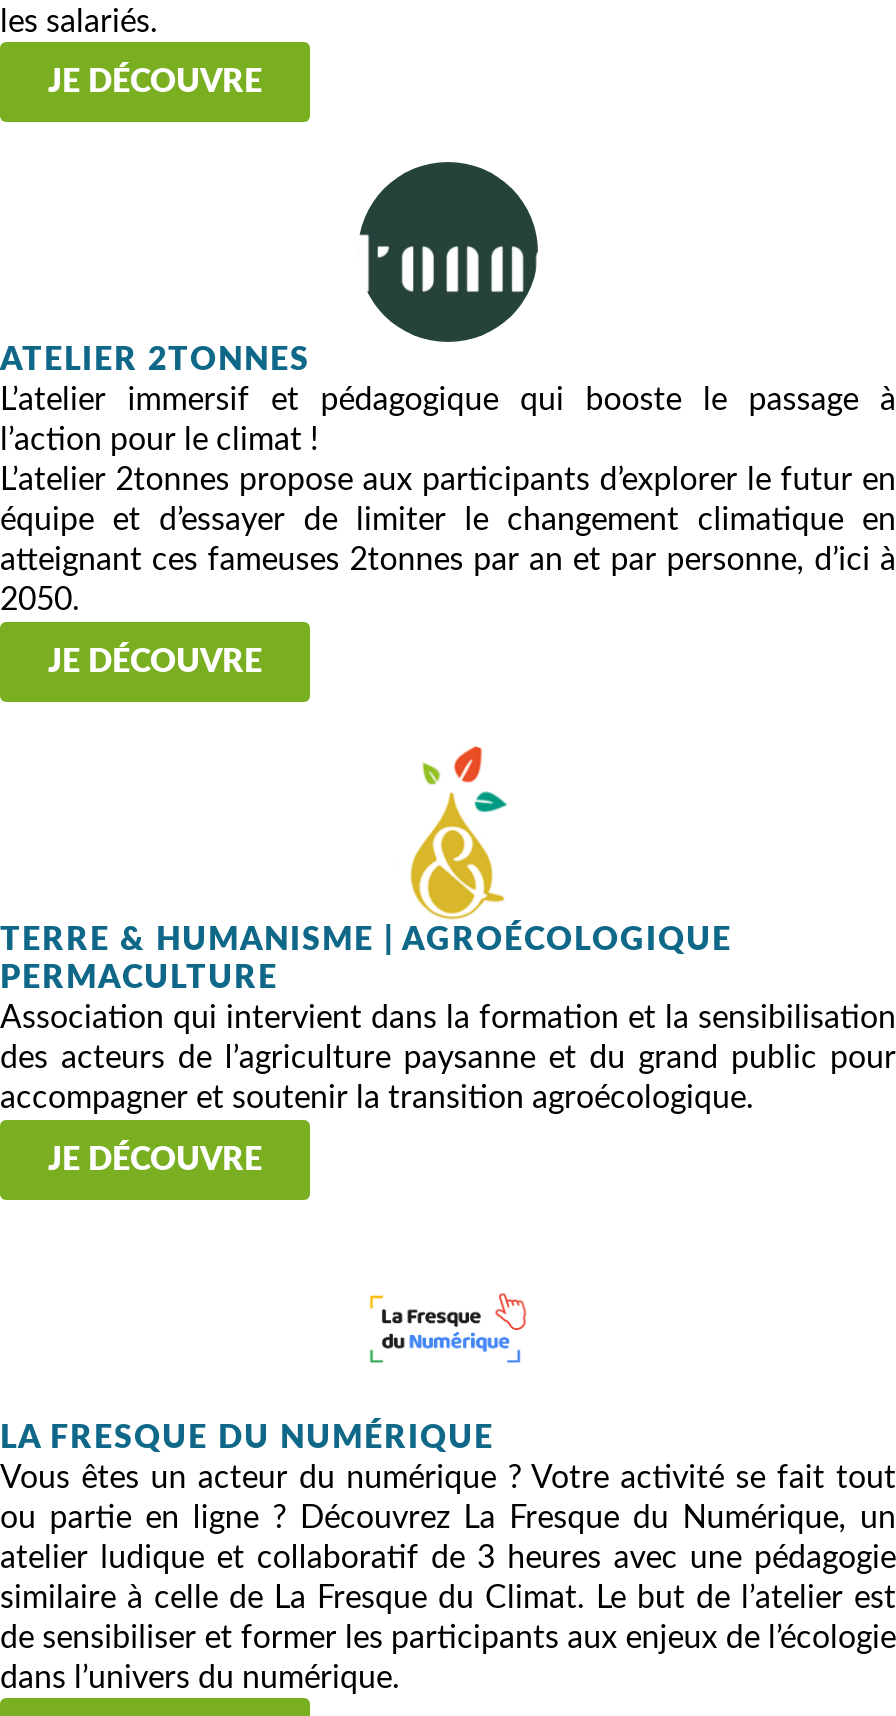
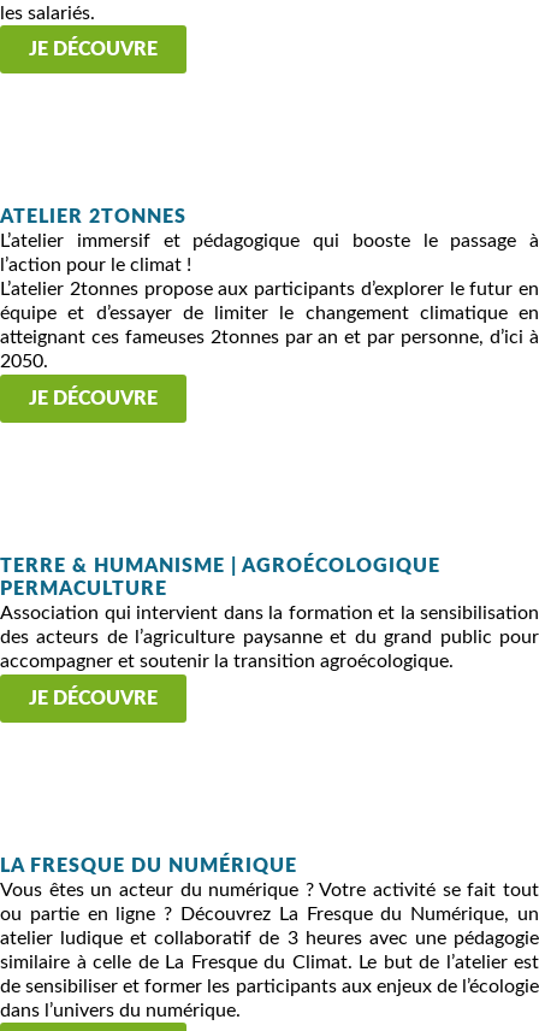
[358,160,540,344] [image] -> none
[408,744,508,918] [image] -> none
[368,1292,528,1364] [image] -> none

